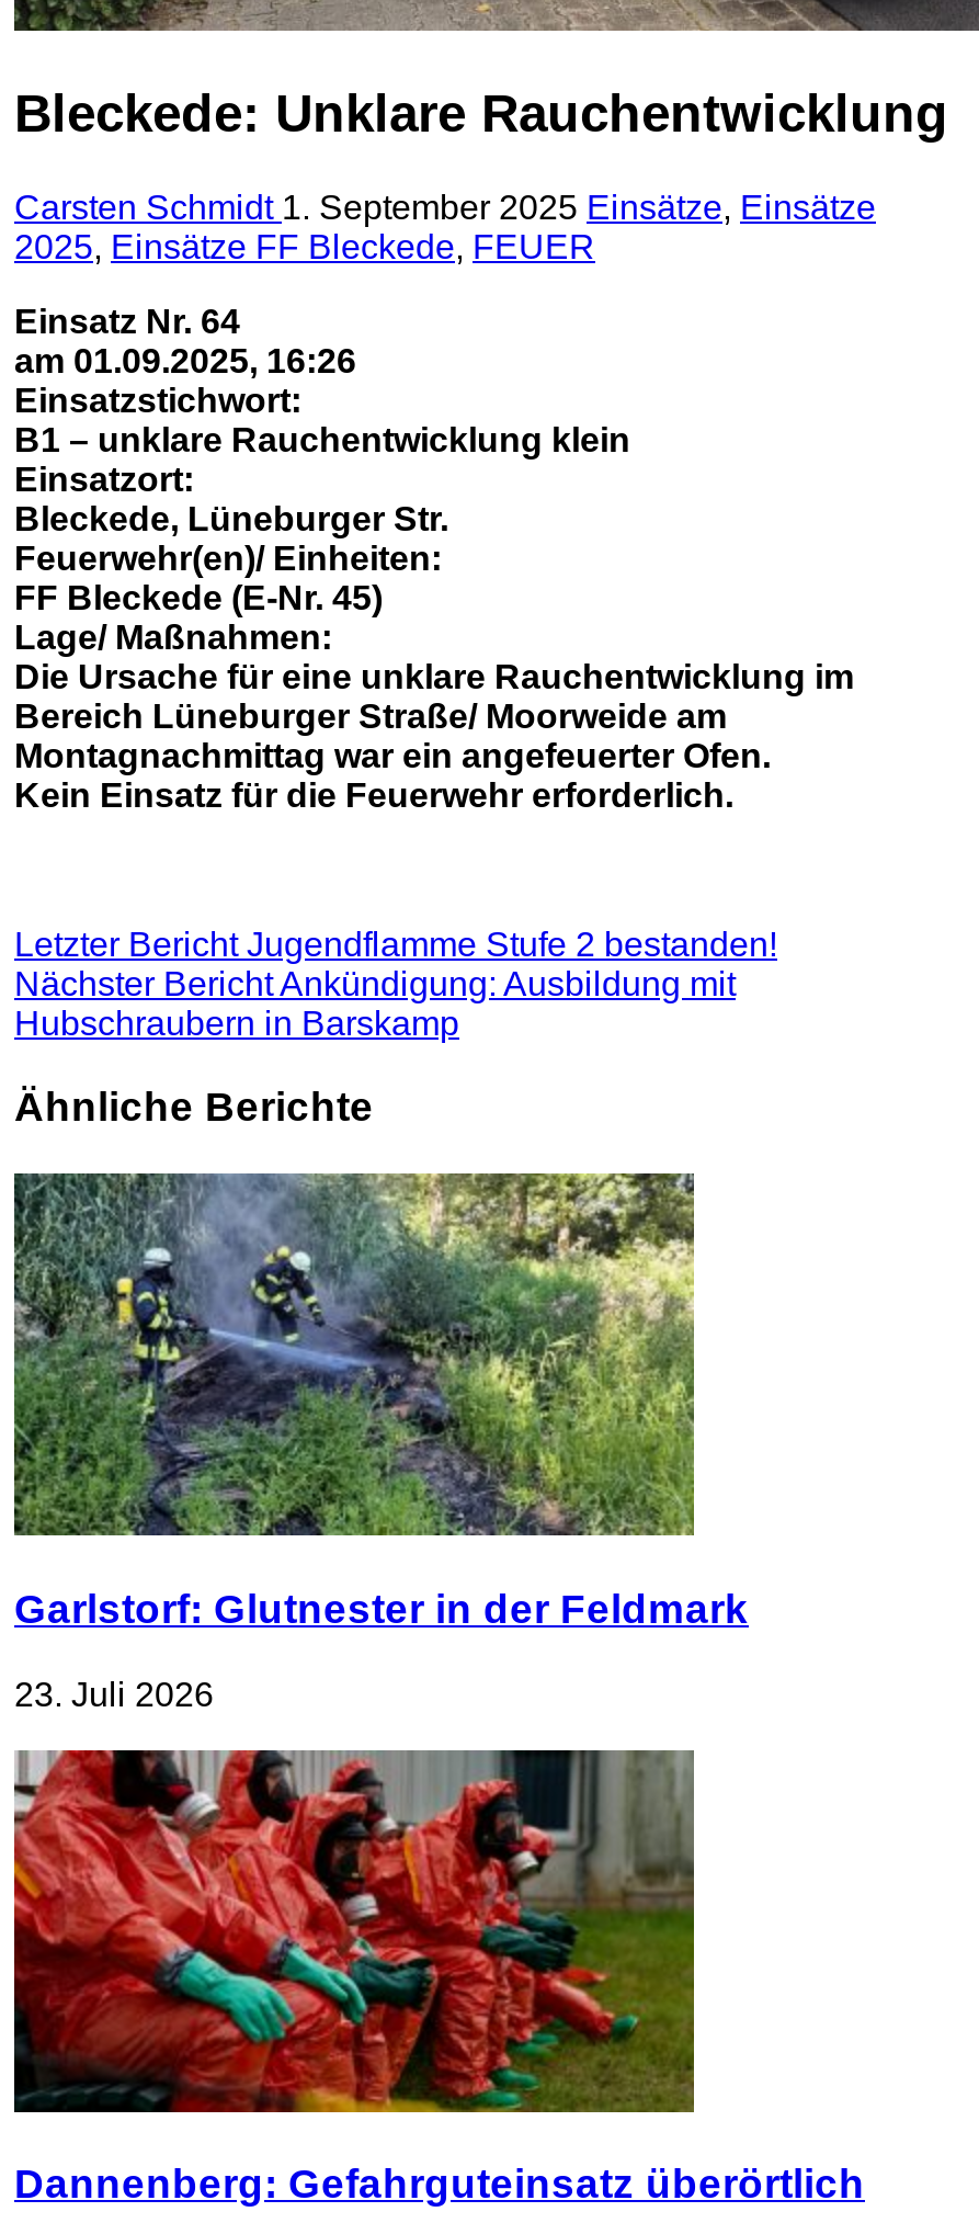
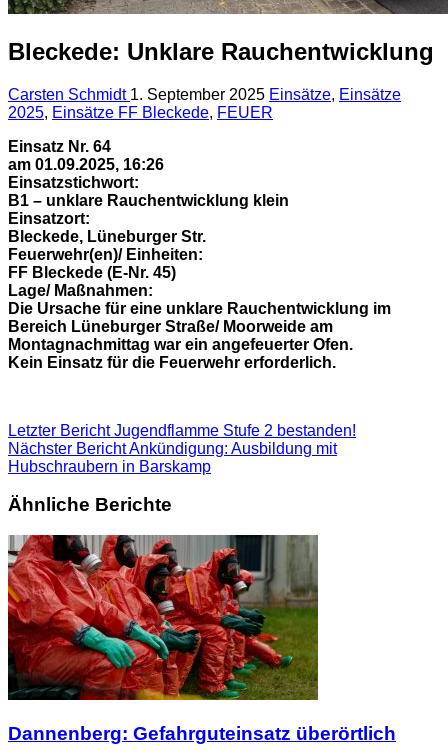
[12,1171,749,1712] [image] | Garlstorf: Glutnester in der Feldmark | 23. Juli 2026 -> none

